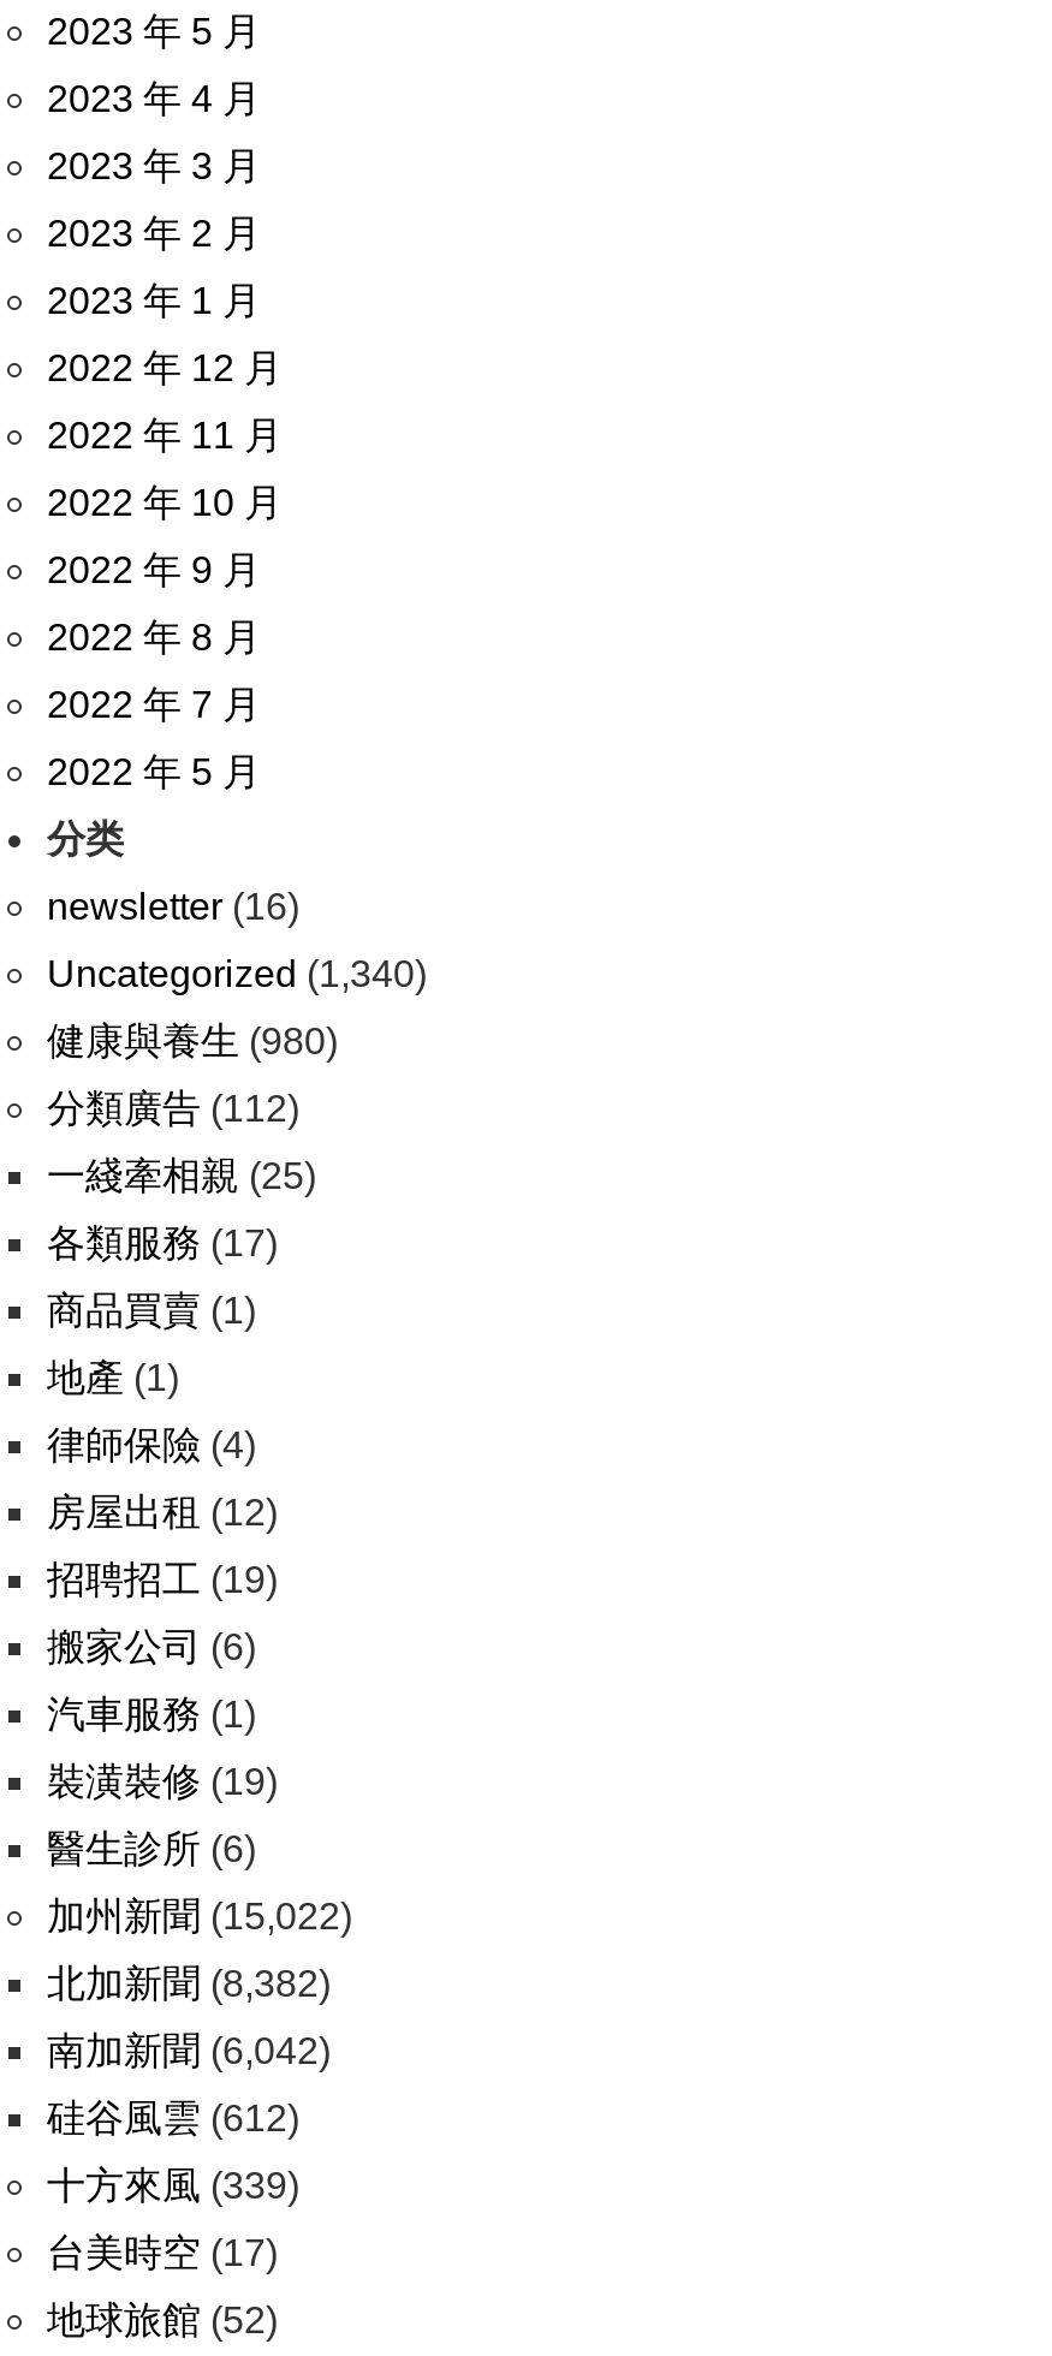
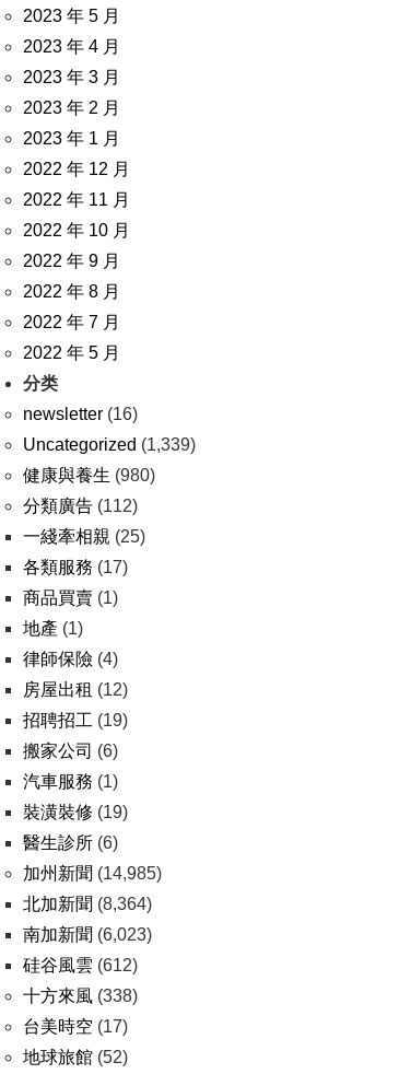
[47,953,427,994] Uncategorized (1,340) -> [23,435,196,454] Uncategorized (1,339)
[47,1896,352,1936] 加州新聞(15,022) -> [23,864,162,883] 加州新聞(14,985)
[47,1963,331,2004] 北加新聞(8,382) -> [23,895,152,913] 北加新聞(8,364)
[47,2030,331,2071] 南加新聞(6,042) -> [23,925,152,944] 南加新聞(6,023)
[47,2165,299,2206] 十方來風(339) -> [23,987,138,1005] 十方來風(338)

